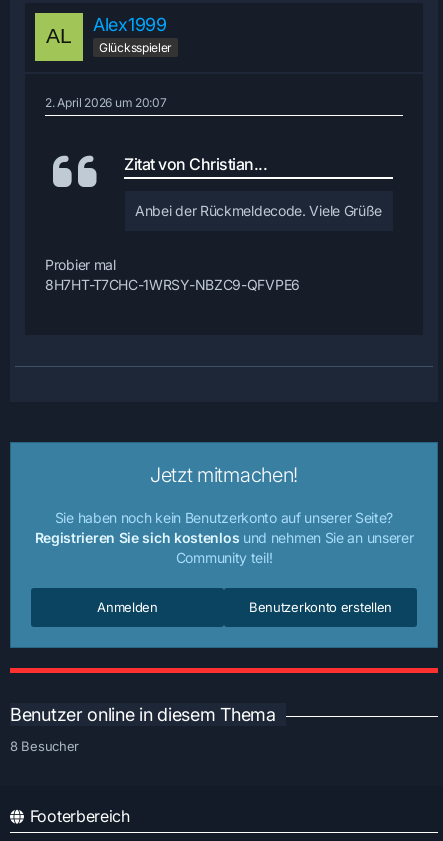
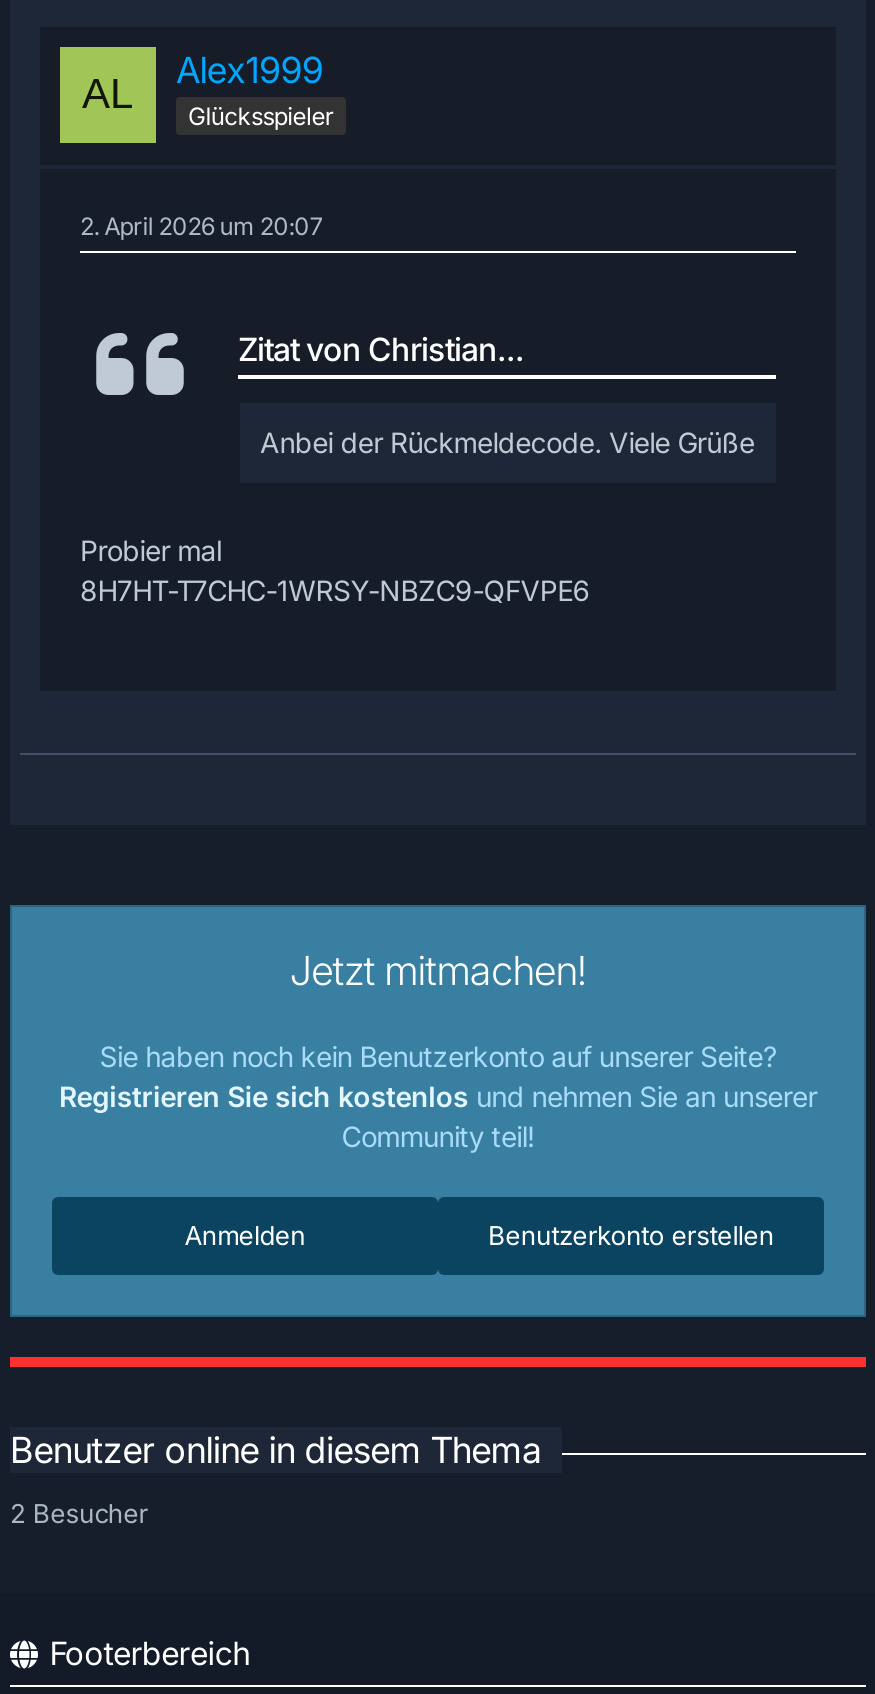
[10,738,79,754] 8 Besucher -> [10,1497,148,1529] 2 Besucher

